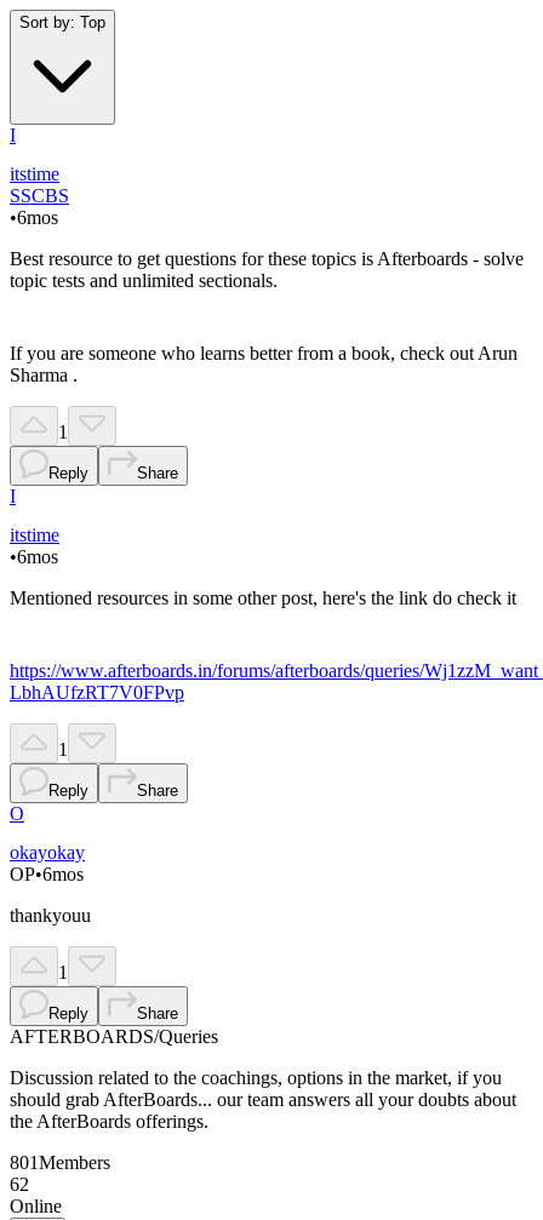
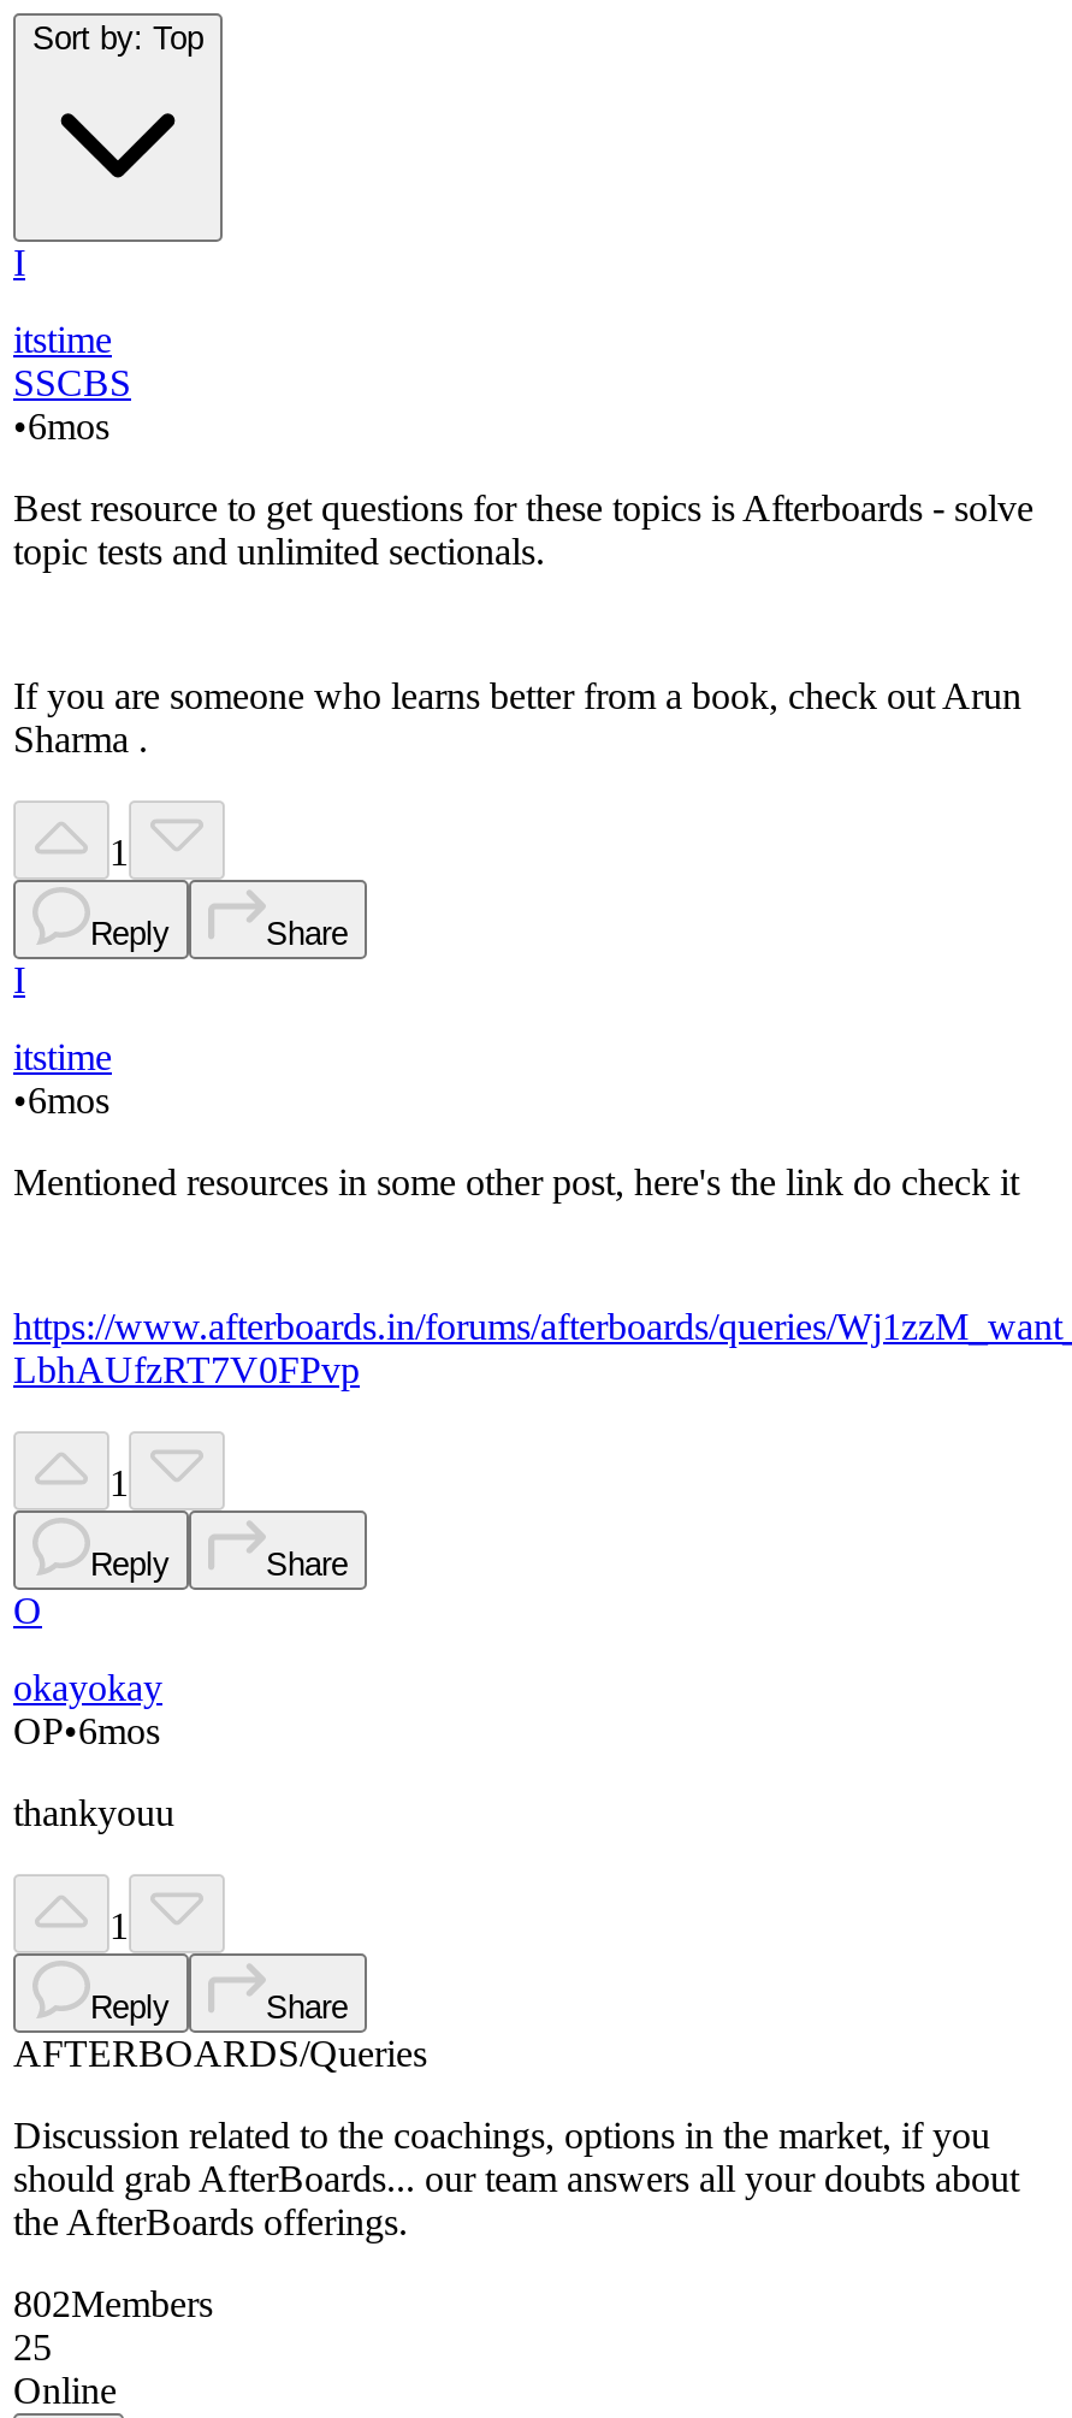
[10,1153,110,1173] 801Members -> [13,2284,213,2325] 802Members
[10,1174,29,1195] 62 -> [13,2327,52,2368] 25

